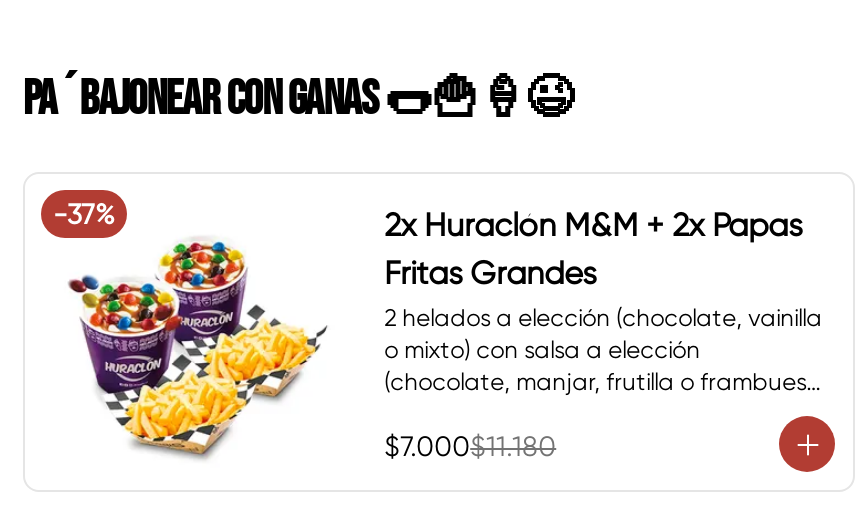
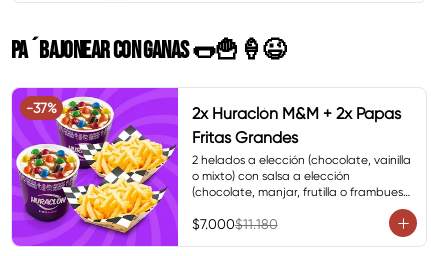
[25,174,357,490] [image] -> [11,87,179,247] [image]

